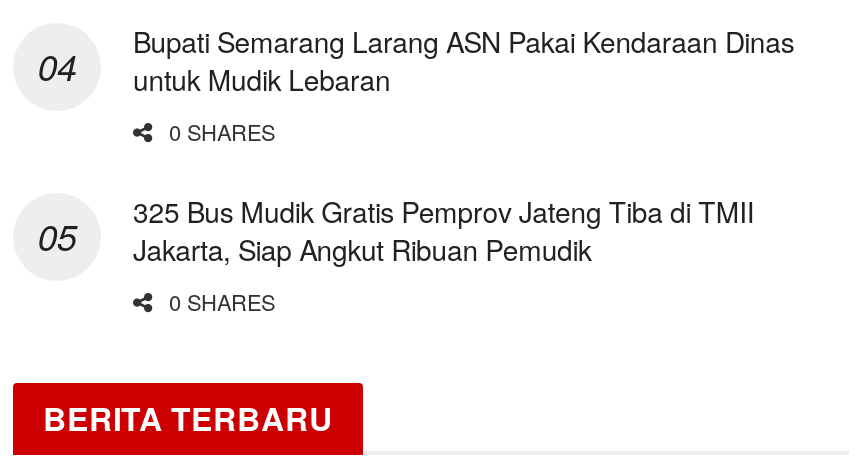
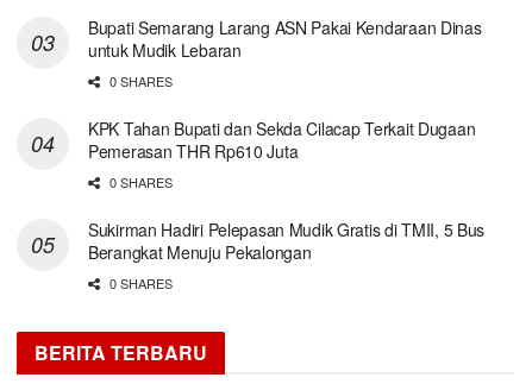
[133,192,754,270] 325 Bus Mudik Gratis Pemprov Jateng Tiba di TMII | Jakarta, Siap Angkut Ribuan Pemudik -> [88,117,485,264] KPK Tahan Bupati dan Sekda Cilacap Terkait Dugaan | Pemerasan THR Rp610 Juta | 0 SHARES | Sukirman Hadiri Pelepasan Mudik Gratis di TMII, 5 Bus | Berangkat Menuju Pekalongan

